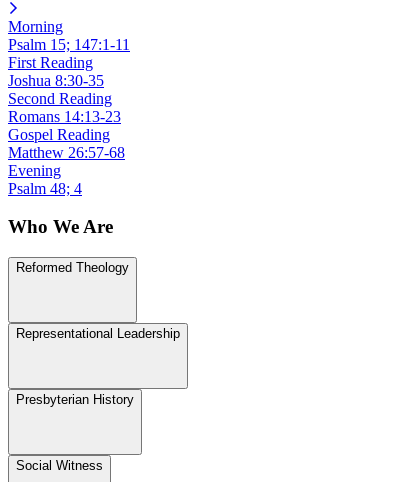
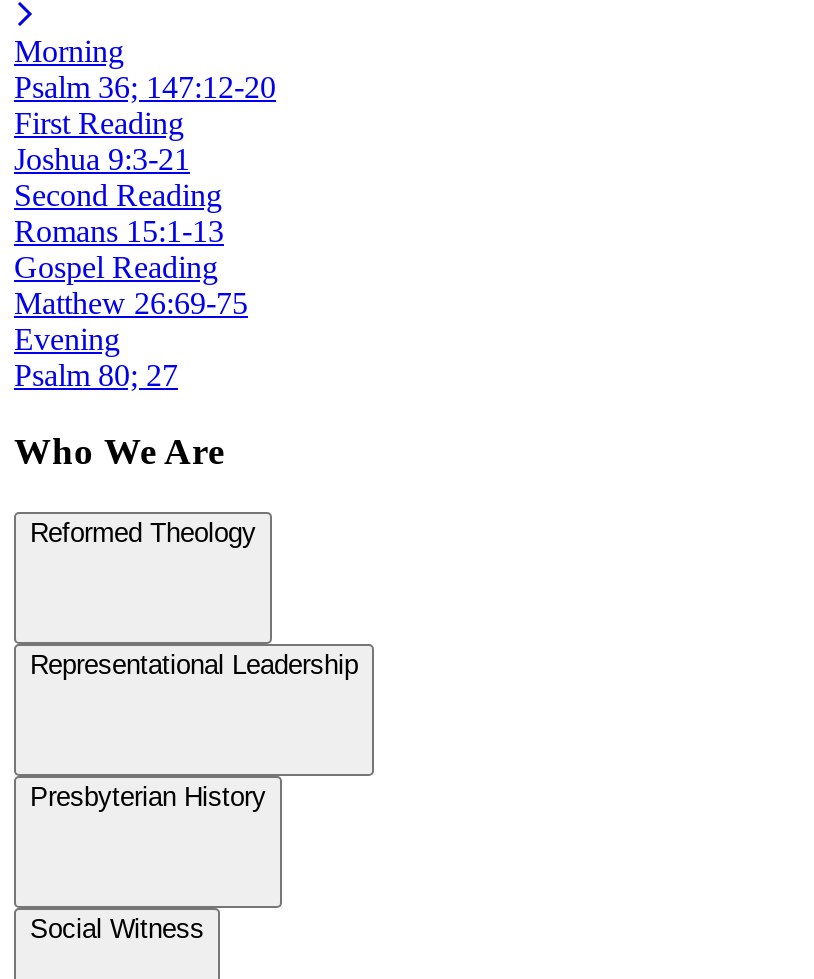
[8,36,130,53] Psalm 15; 147:1-11 -> [14,69,276,103] Psalm 36; 147:12-20
[8,72,104,89] Joshua 8:30-35 -> [14,141,190,175] Joshua 9:3-21
[8,108,121,125] Romans 14:13-23 -> [14,213,224,247] Romans 15:1-13
[8,144,125,161] Matthew 26:57-68 -> [14,285,248,319] Matthew 26:69-75
[8,180,82,197] Psalm 48; 4 -> [14,357,178,391] Psalm 80; 27

